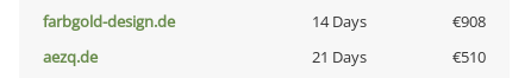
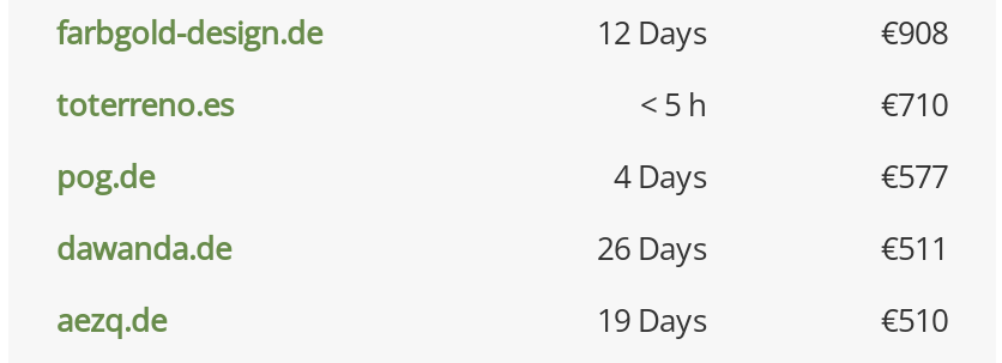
[311,11,366,32] 14 Days -> [597,11,707,54] 12 Days
none -> [56,83,948,270] toterreno.es | < 5 h | €710 | pog.de | 4 Days | €577 | dawanda.de | 26 Days | €511
[311,46,366,67] 21 Days -> [597,298,707,341] 19 Days

